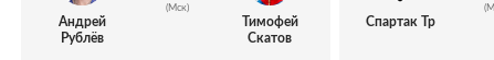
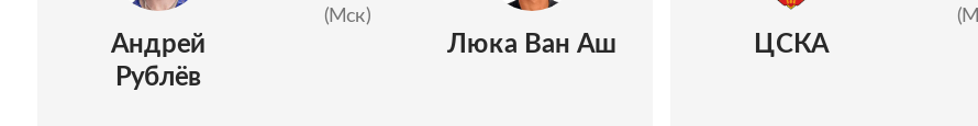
[241,15,298,45] Тимофей | Скатов -> [447,31,616,57] Люка Ван Аш
[365,15,435,28] Спартак Тр -> [754,31,829,57] ЦСКА

